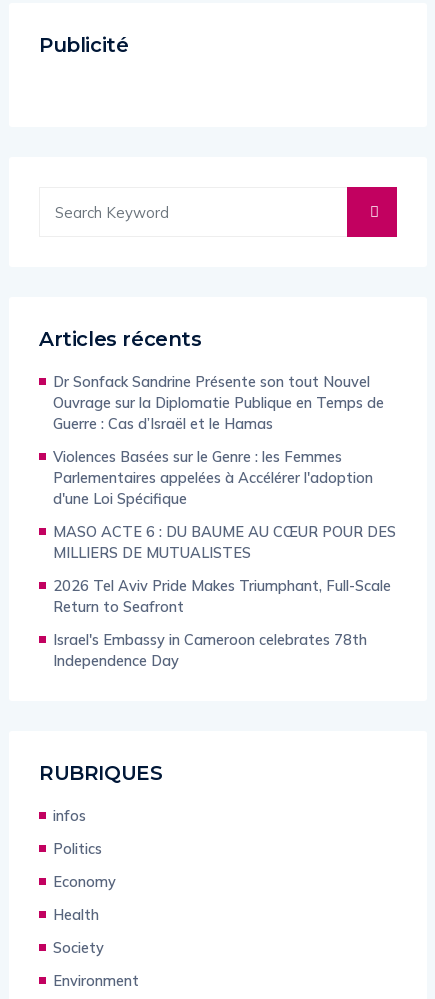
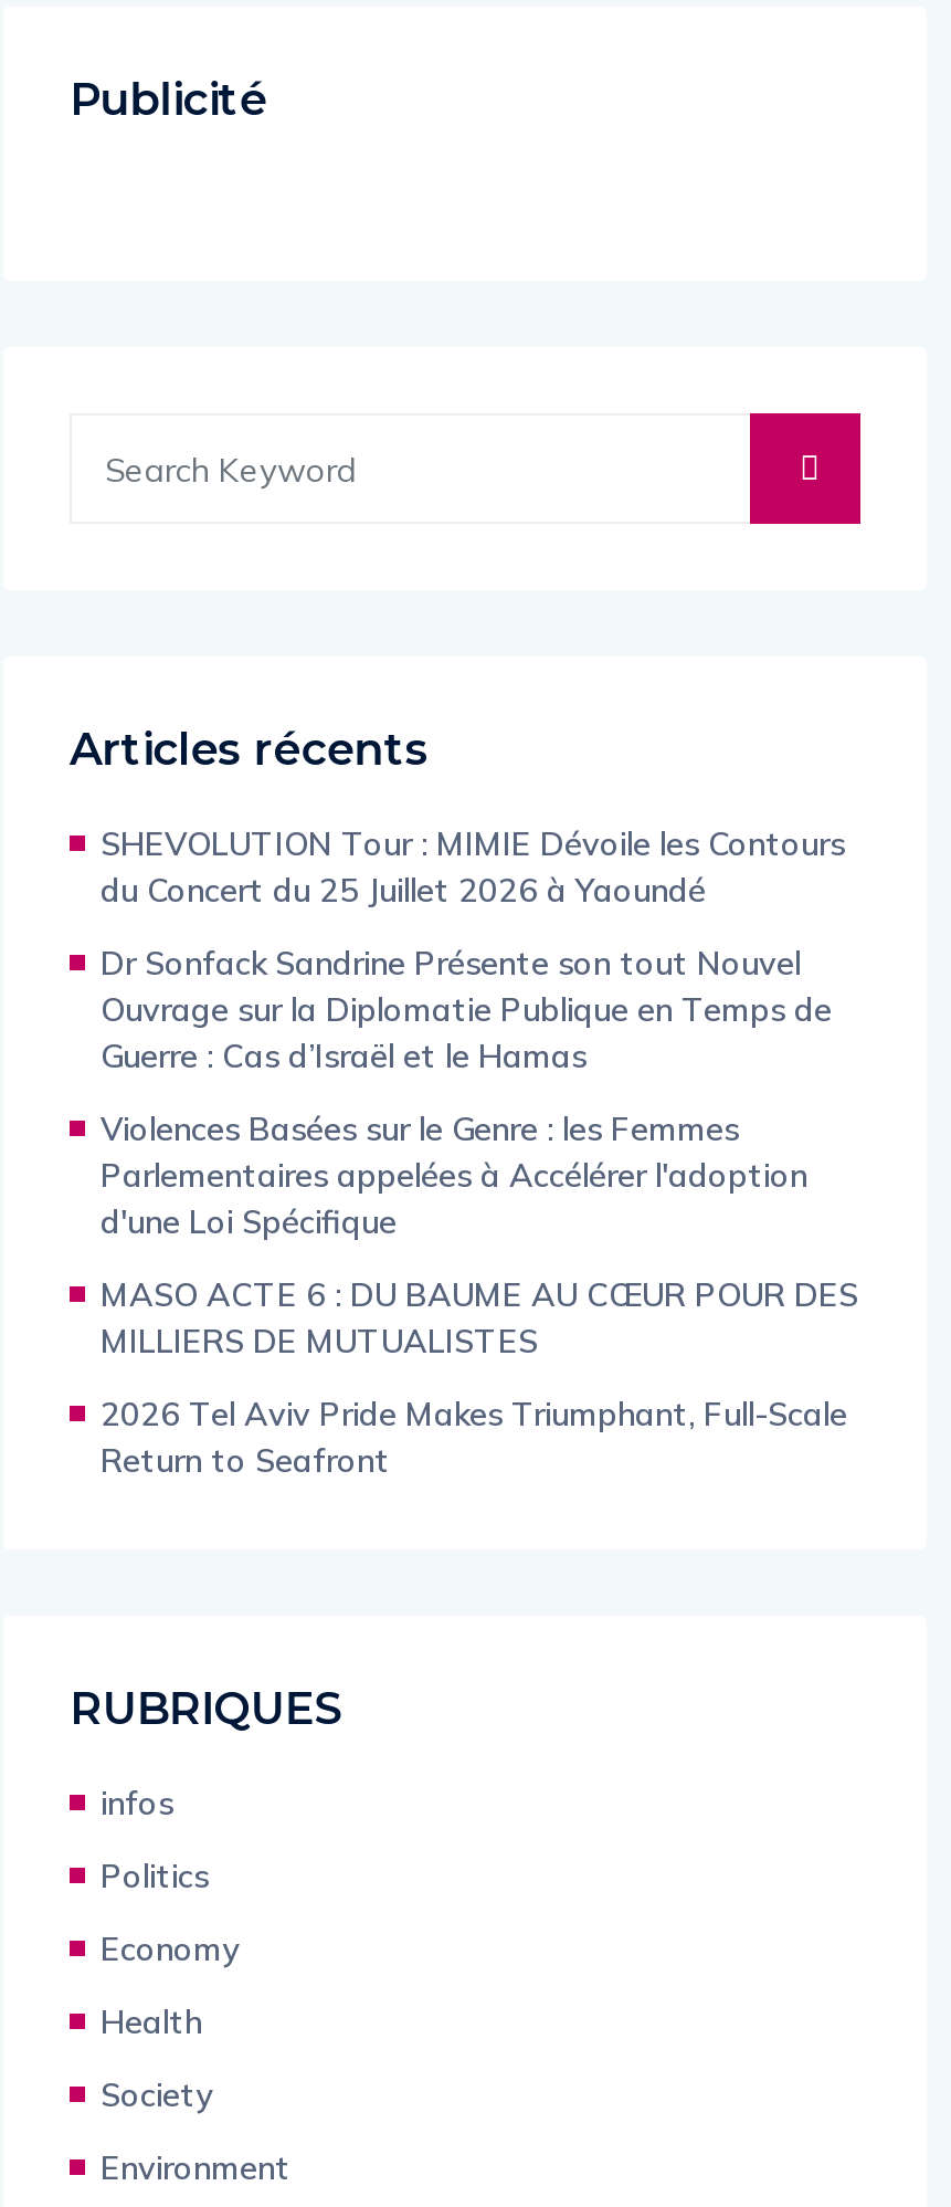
none -> [101,822,845,911] SHEVOLUTION Tour : MIMIE Dévoile les Contours | du Concert du 25 Juillet 2026 à Yaoundé
moved [53,372,396,616] -> [101,942,858,1481]: Dr Sonfack Sandrine Présente son tout Nouvel | Ouvrage sur la Diplomatie Publique en Temps de | Guerre : Cas d’Israël et le Hamas | ... | 2026 Tel Aviv Pride Makes Triumphant, Full-Scale | Return to Seafront
[53,630,367,670] Israel's Embassy in Cameroon celebrates 78th | Independence Day -> none

